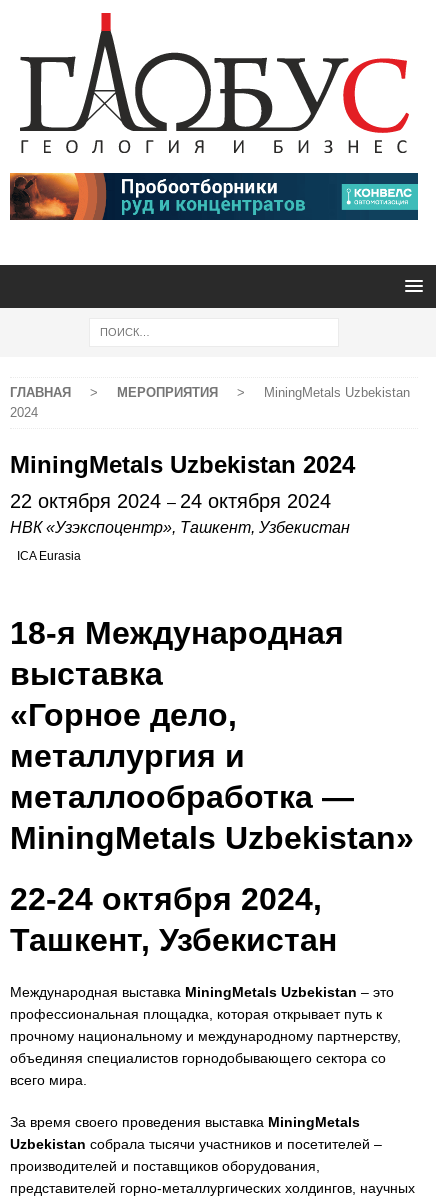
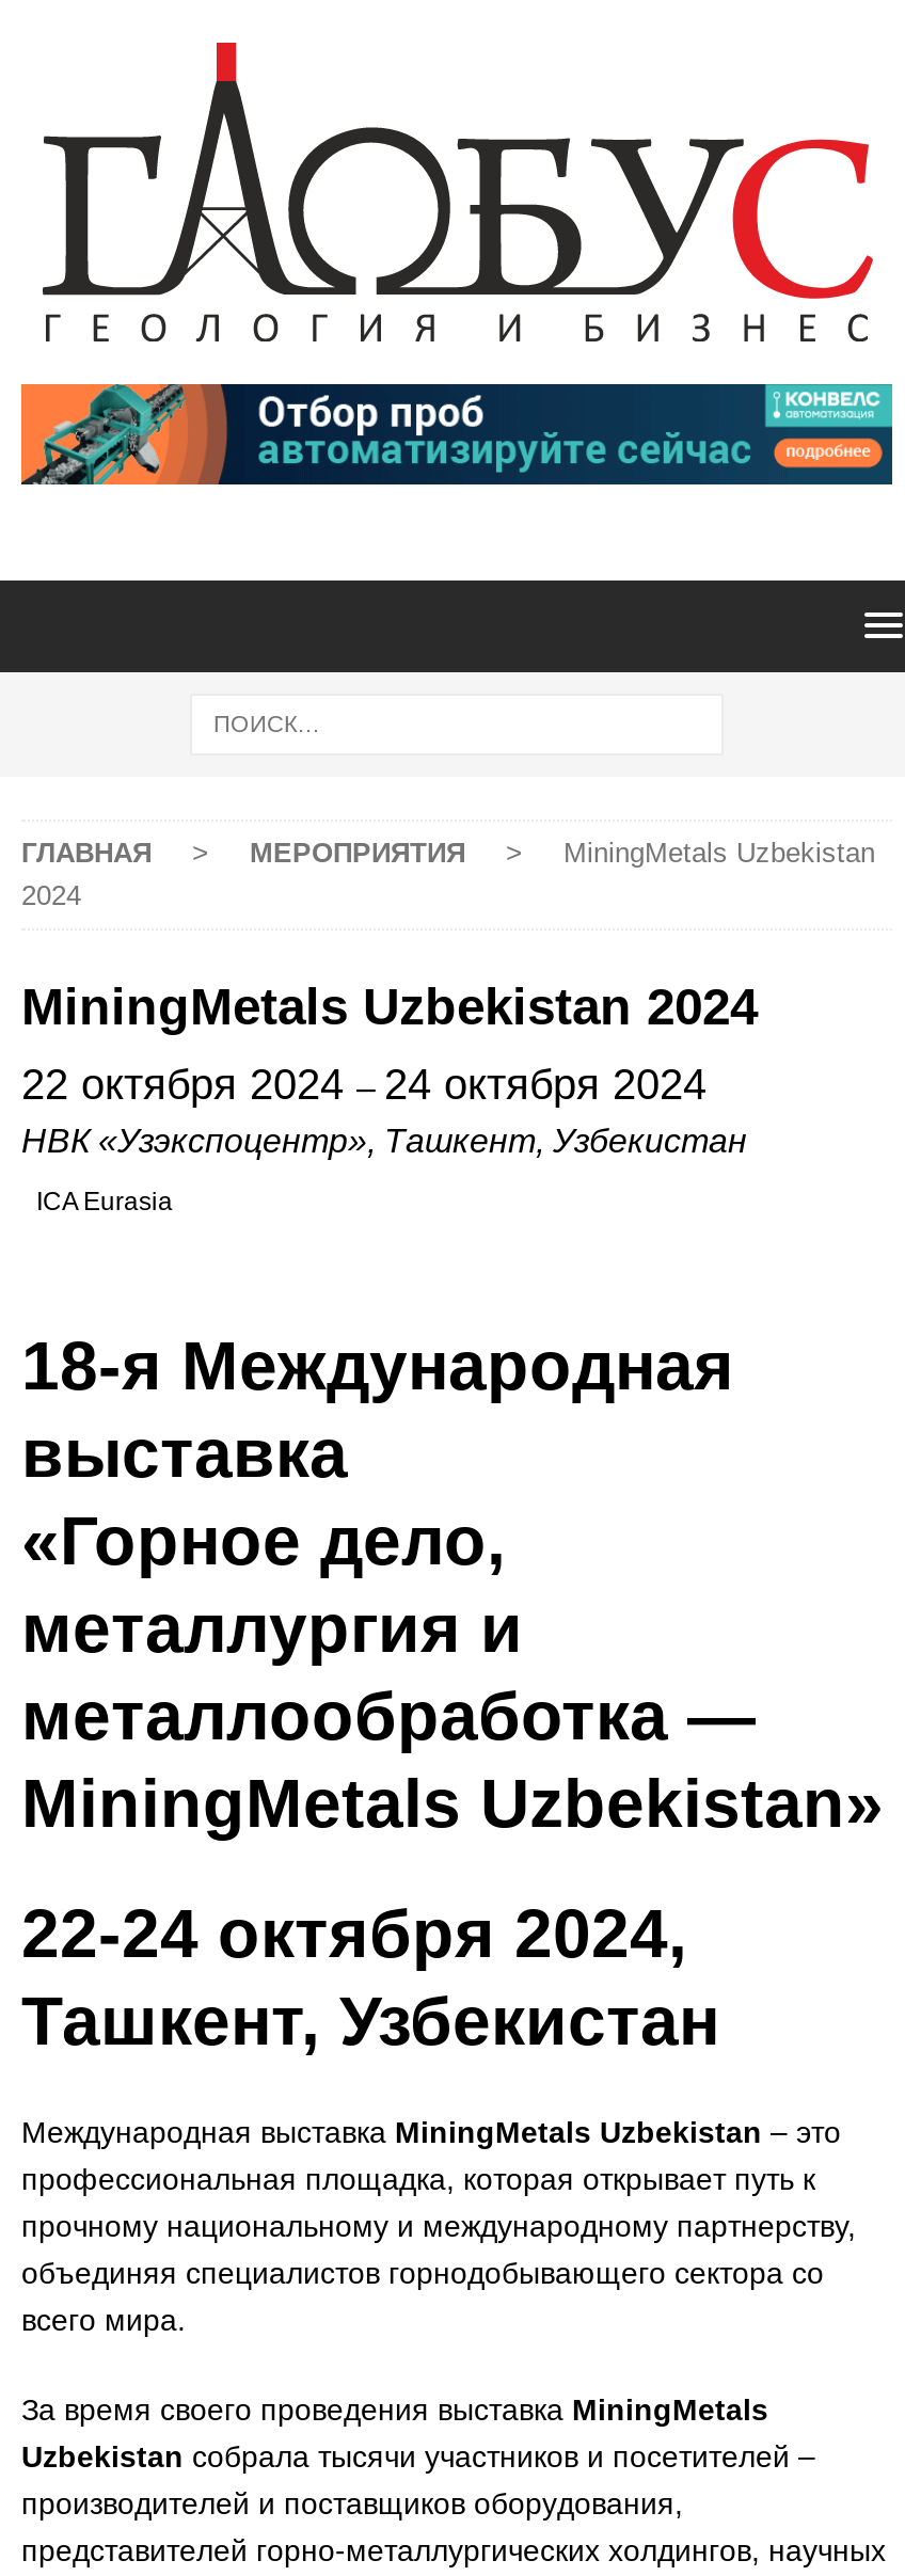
[9,172,86,221] [image] -> [19,382,186,487] [image]
[121,172,419,216] [image] -> [258,382,894,474] [image]

